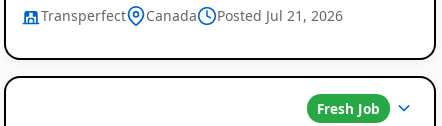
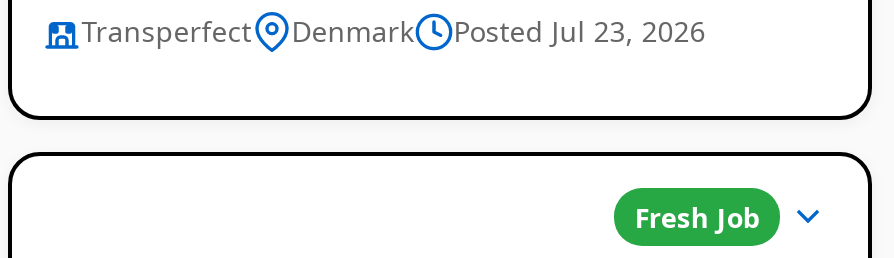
[146,6,343,25] Canada | Posted Jul 21, 2026 -> [291,12,705,50] Denmark | Posted Jul 23, 2026

